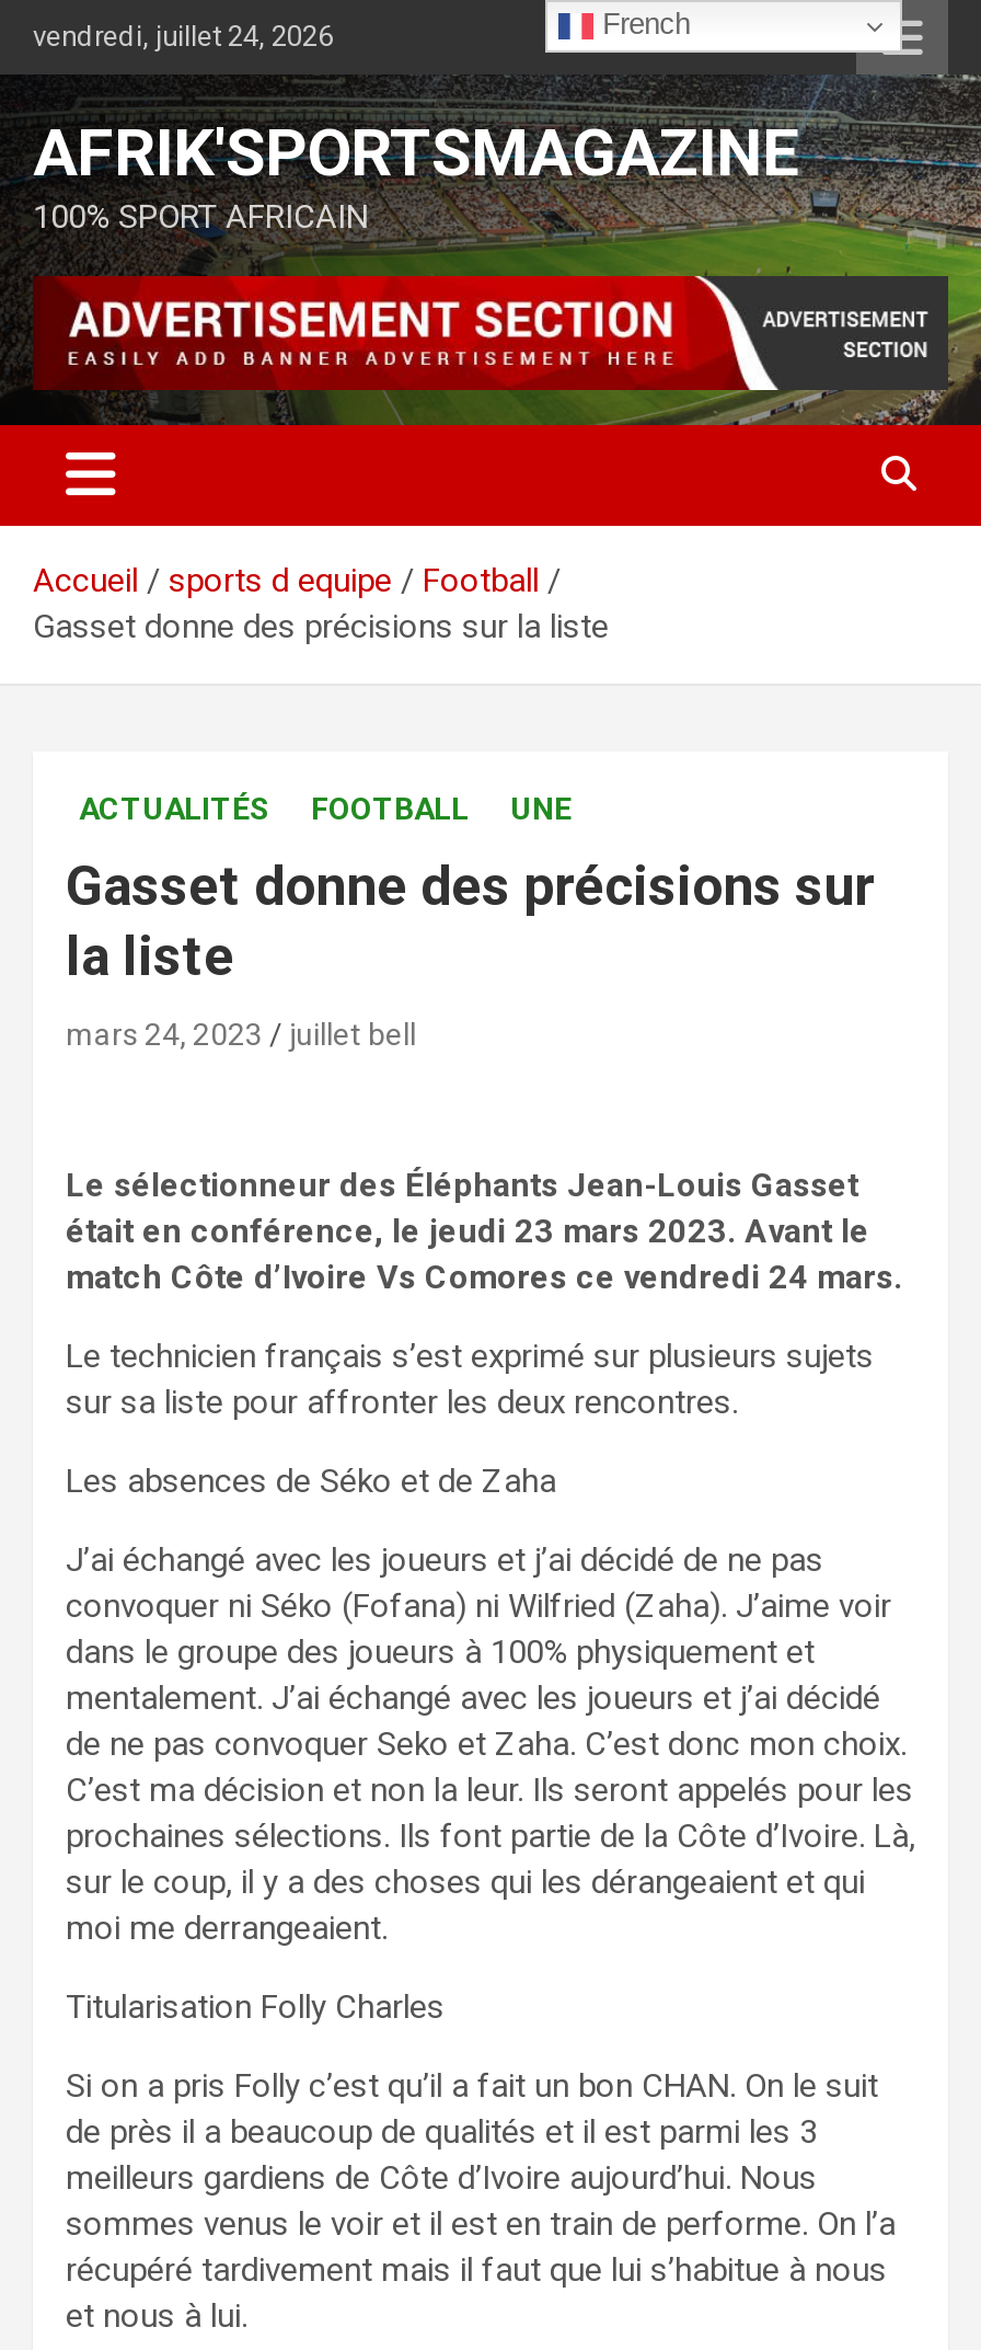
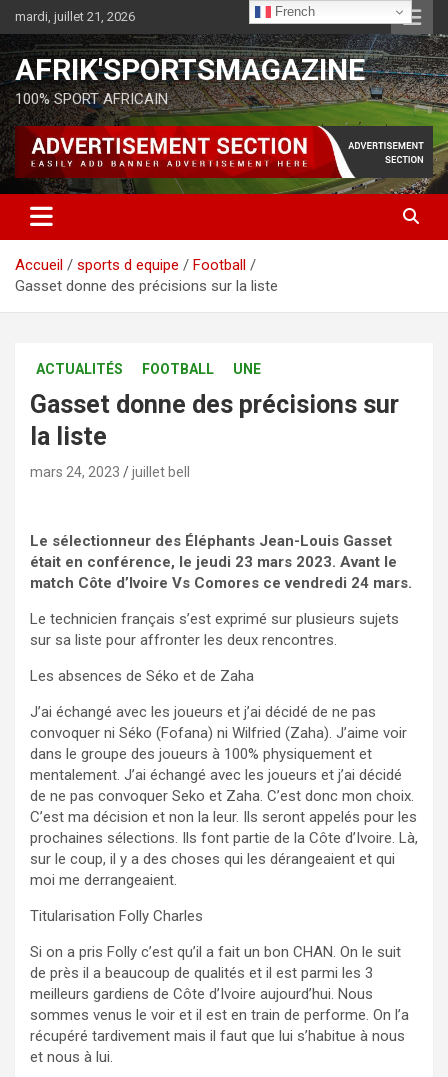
[33,20,333,53] vendredi, juillet 24, 2026 -> [15,9,135,24] mardi, juillet 21, 2026

